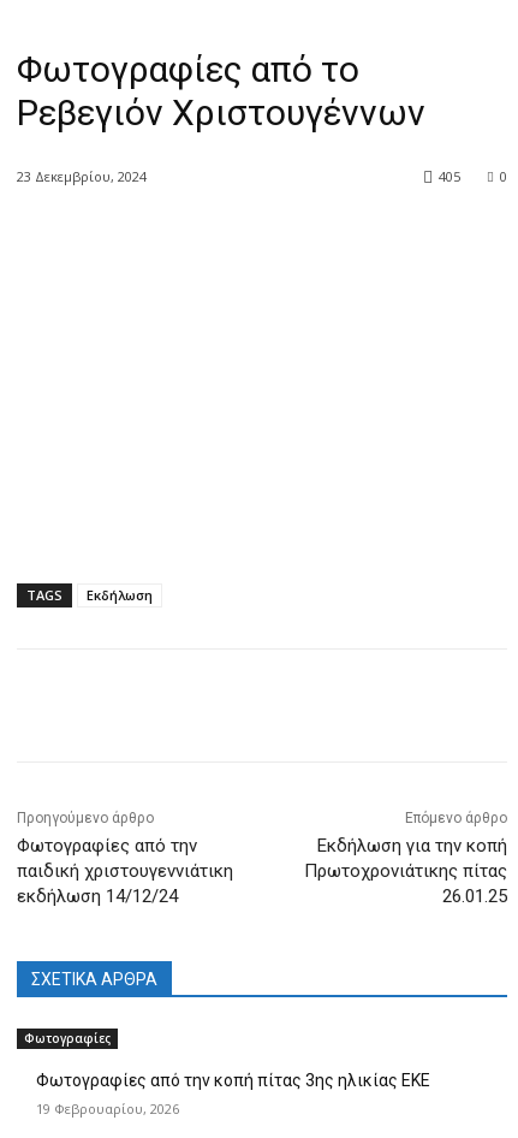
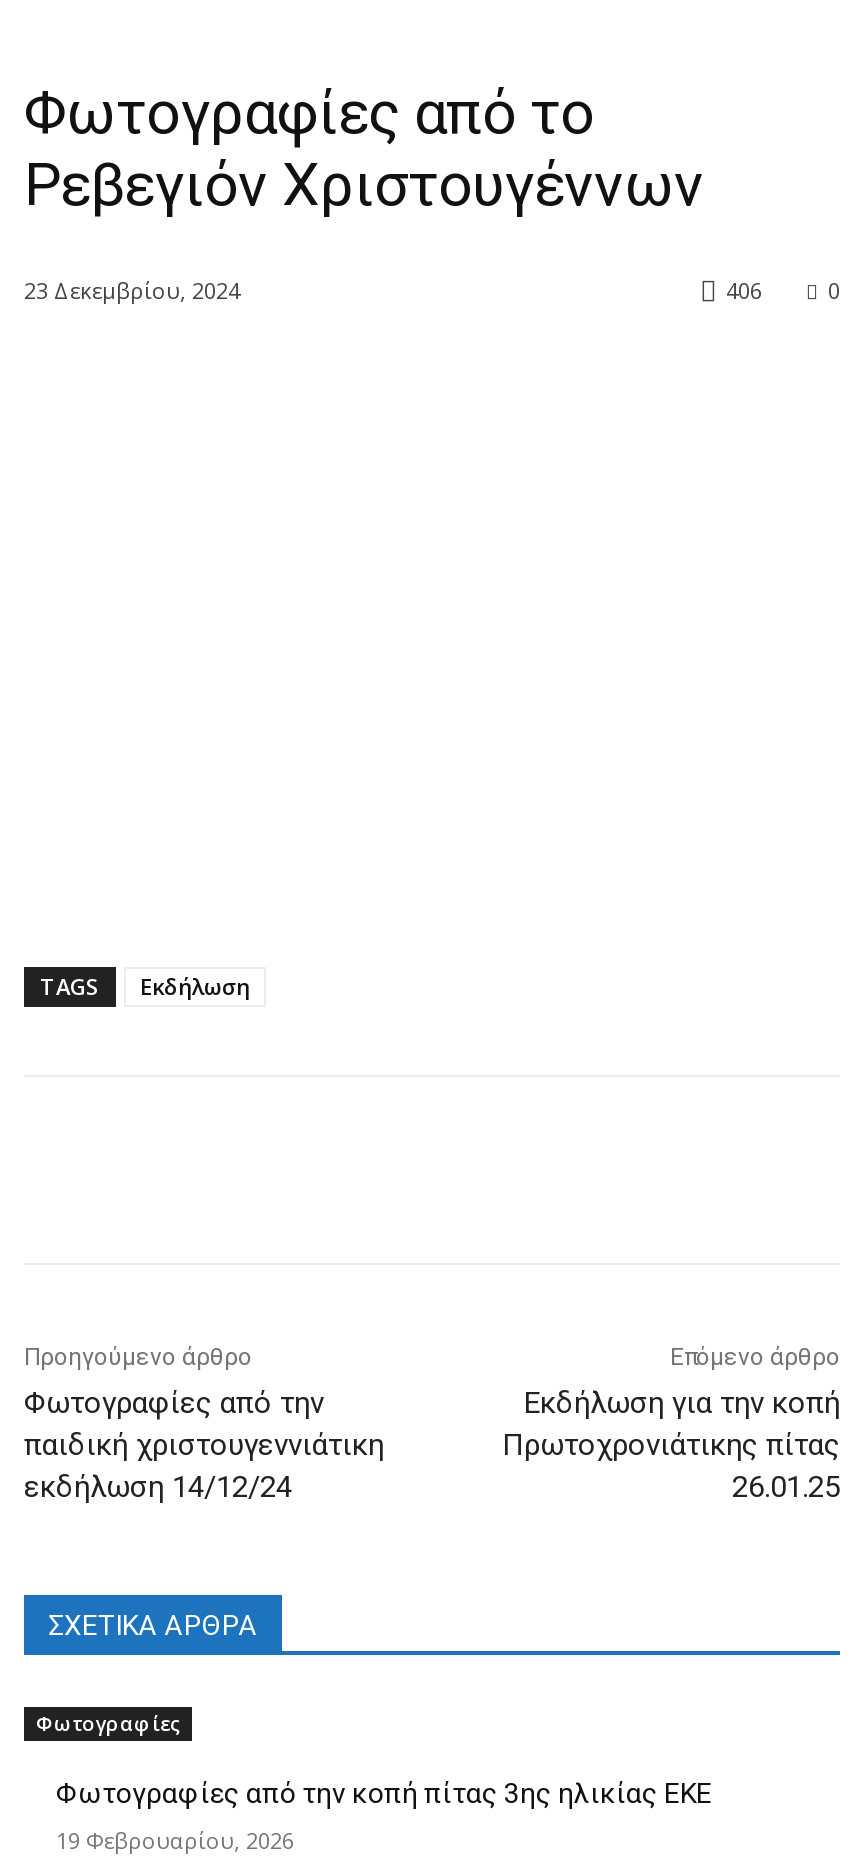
[439,167,460,185] 405 -> [726,275,762,305] 406

